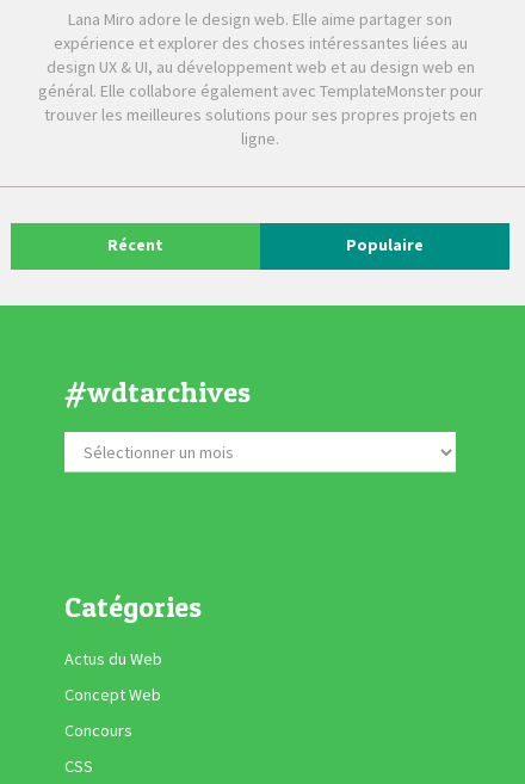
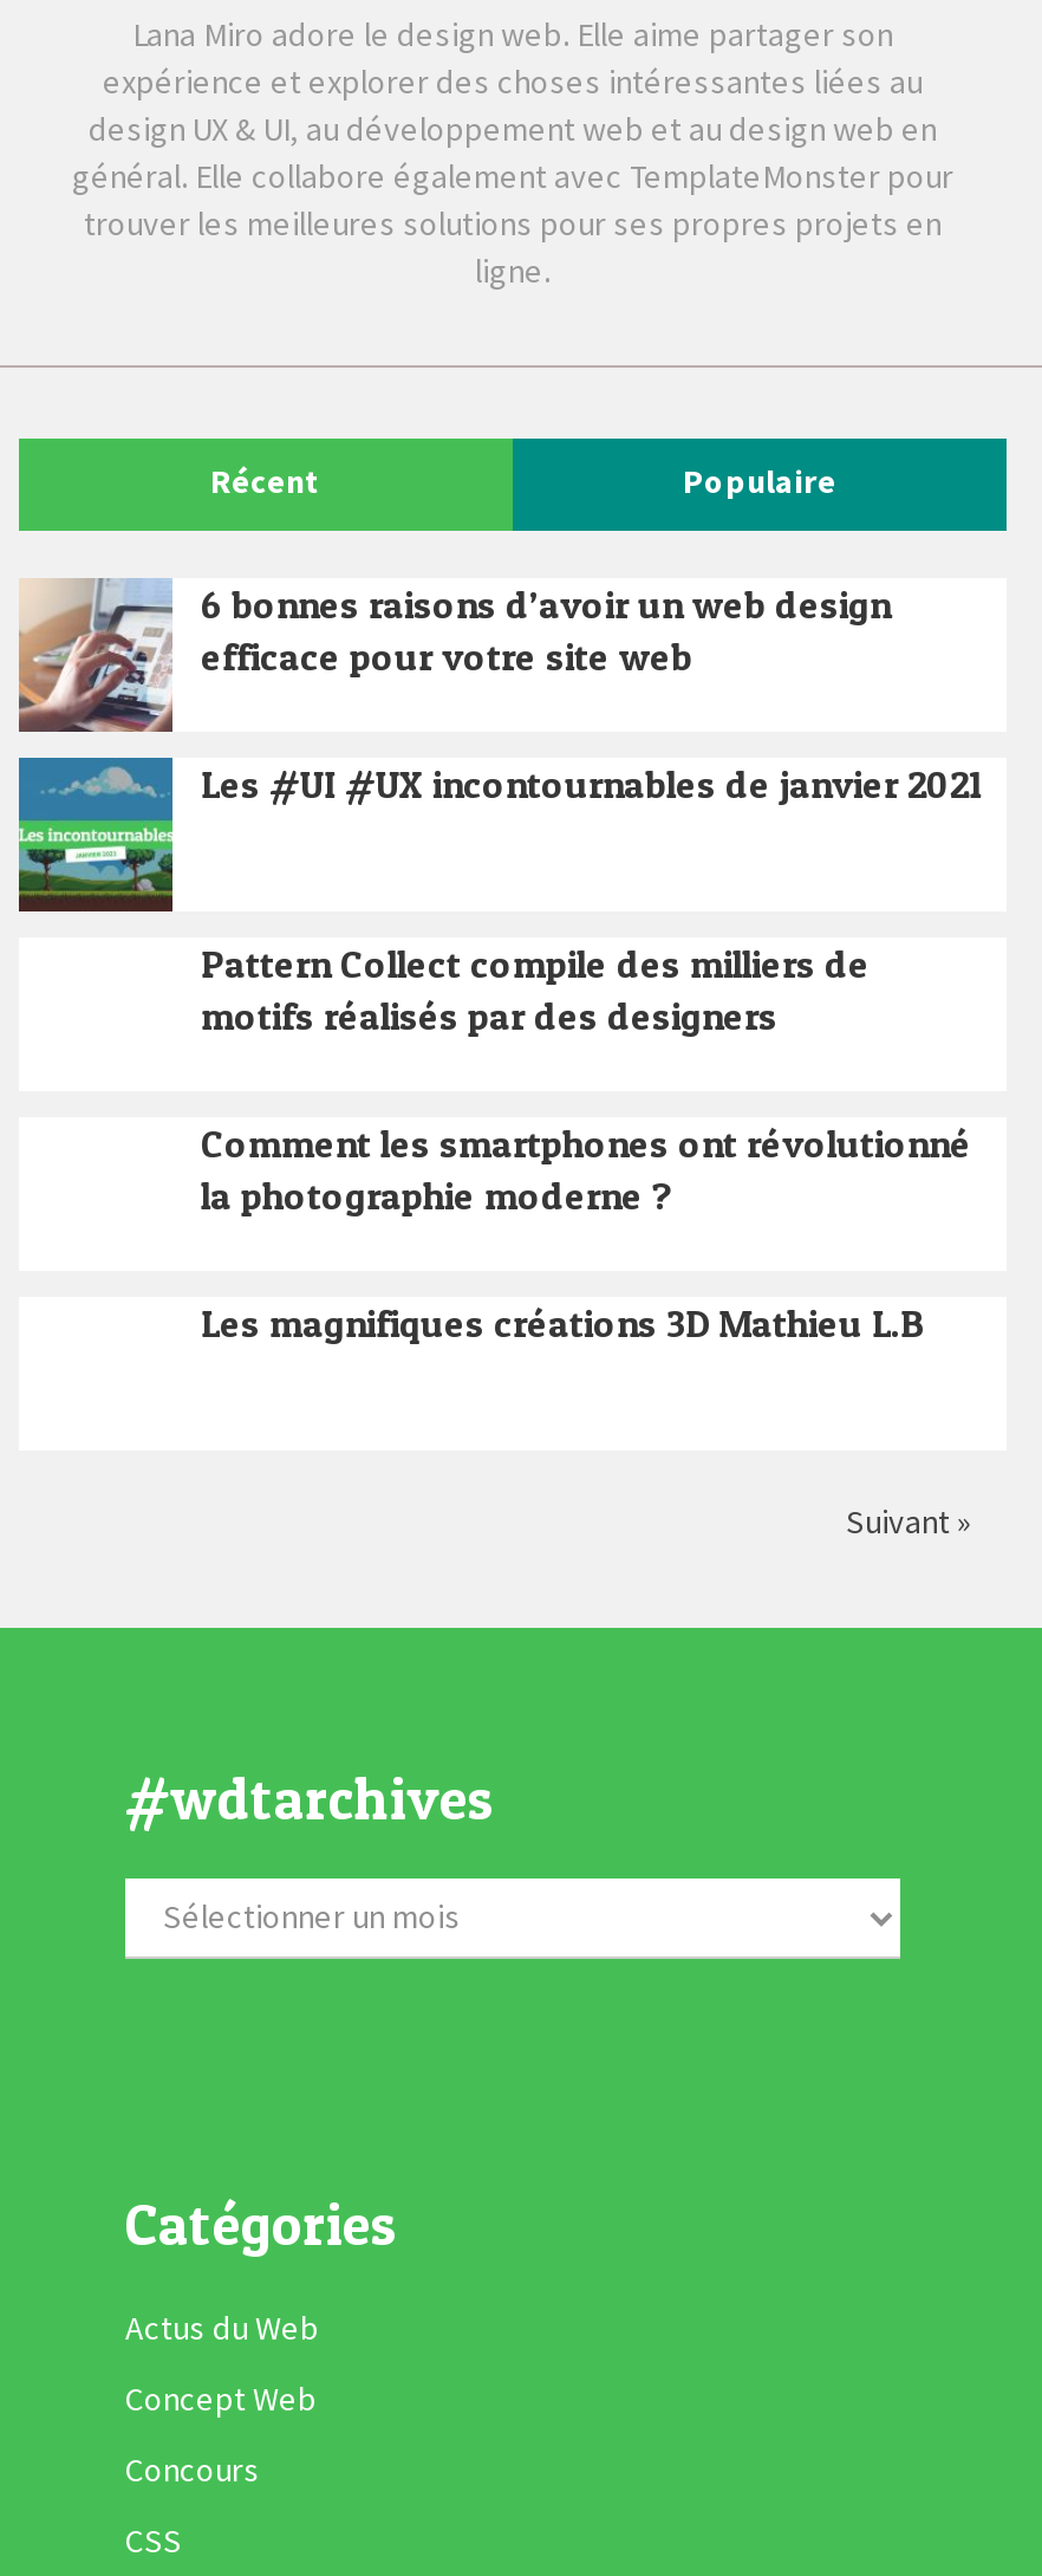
none -> [17,578,983,807] [image] | 6 bonnes raisons d’avoir un web design | efficace pour votre site web | Les #UI #UX incontournables de janvier 2021
none -> [17,755,971,1347] [image] | Pattern Collect compile des milliers de | motifs réalisés par des designers | Comment les smartphones ont révolutionné | la photographie moderne ? | Les magnifiques créations 3D Mathieu L.B
none -> [846,1500,971,1543] Suivant »

